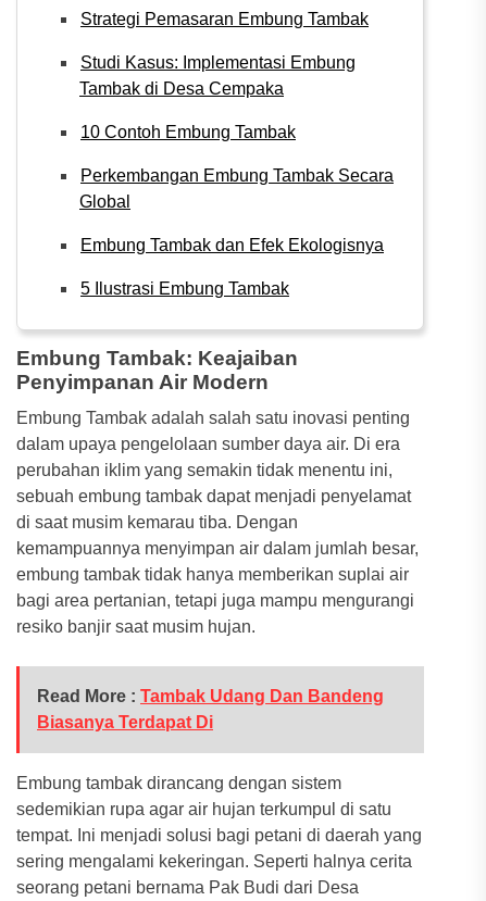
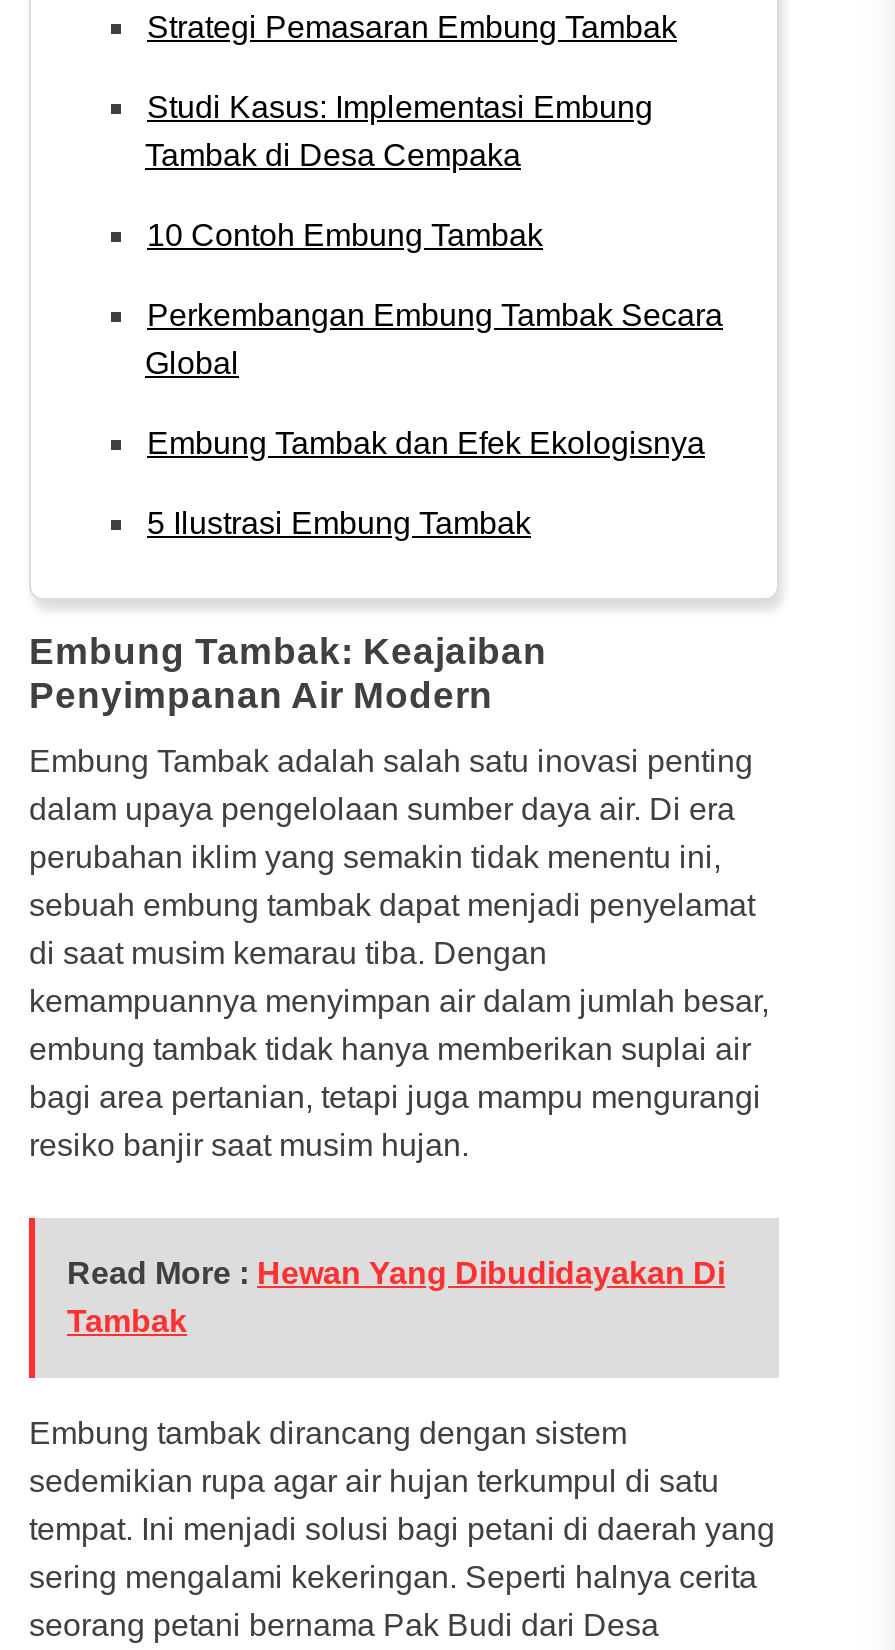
[37,687,384,732] Read More : Tambak Udang Dan Bandeng | Biasanya Terdapat Di -> [67,1256,725,1338] Read More : Hewan Yang Dibudidayakan Di | Tambak

